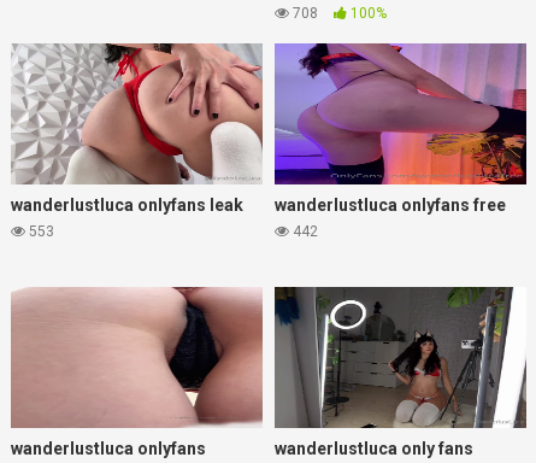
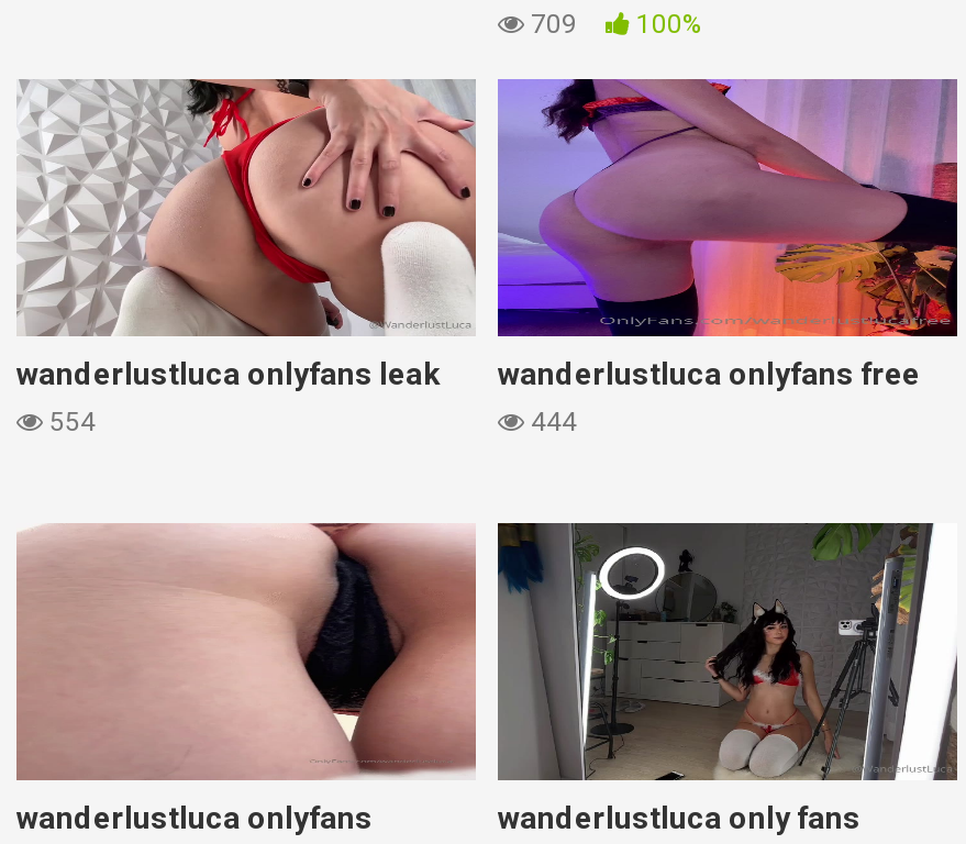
[289,5,387,22] 708 100% -> [524,9,702,40] 709 100%
[25,223,54,240] 553 -> [43,407,96,438] 554
[289,223,318,240] 442 -> [524,407,577,438] 444

